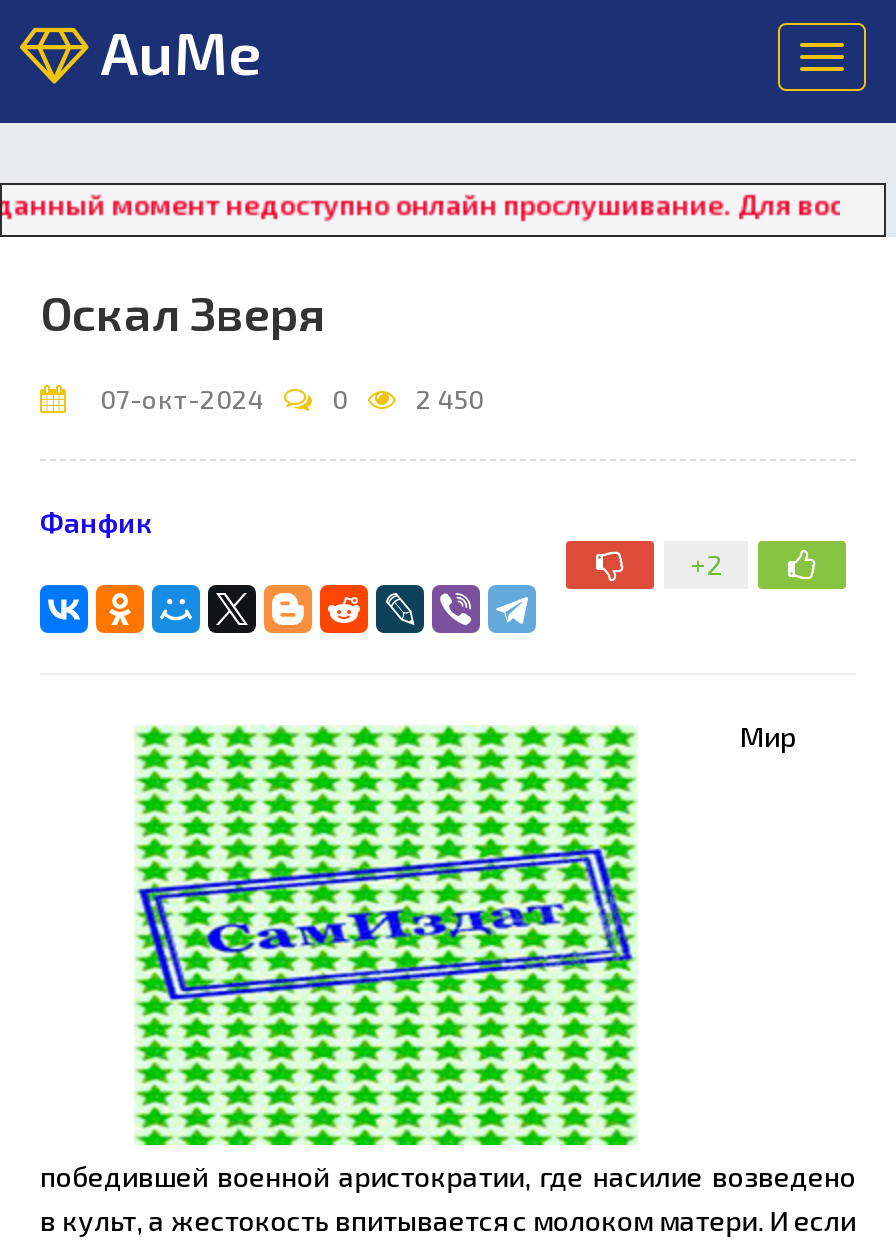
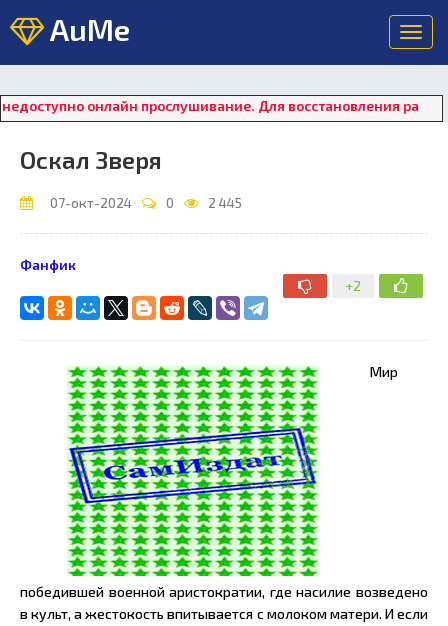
[416,383,484,415] 2 450 -> [208,195,242,211] 2 445

